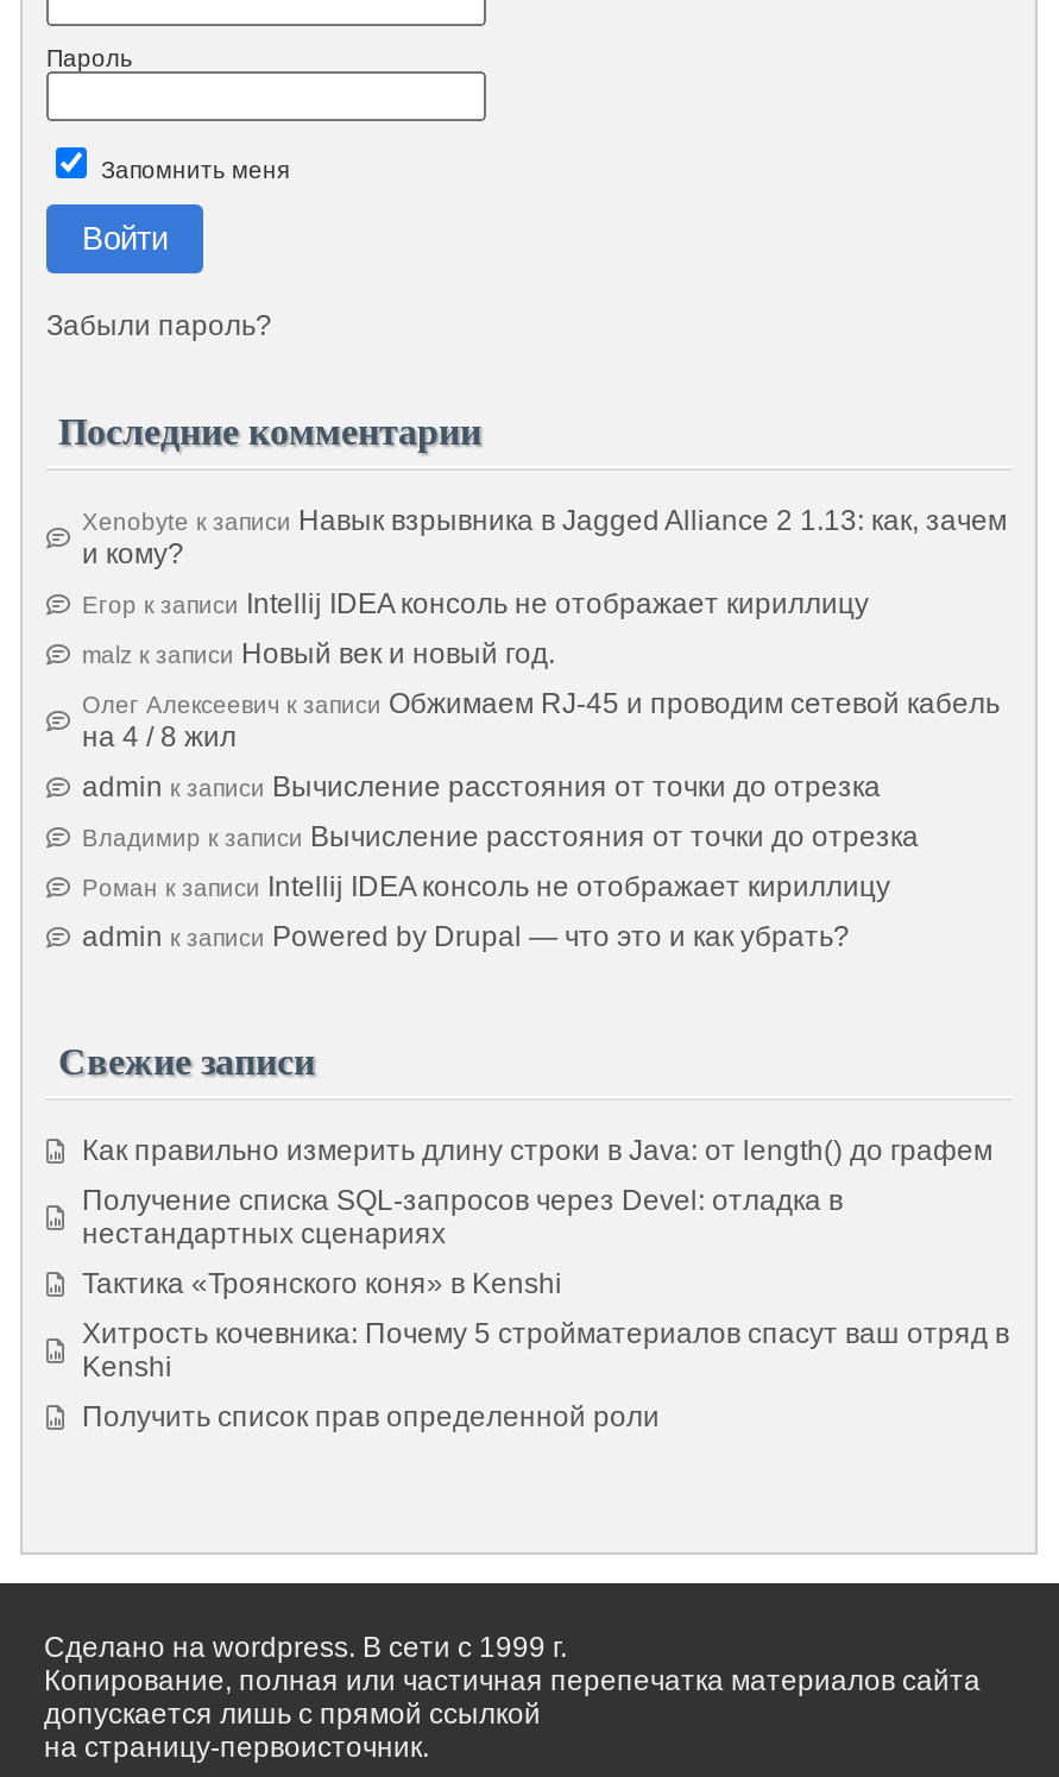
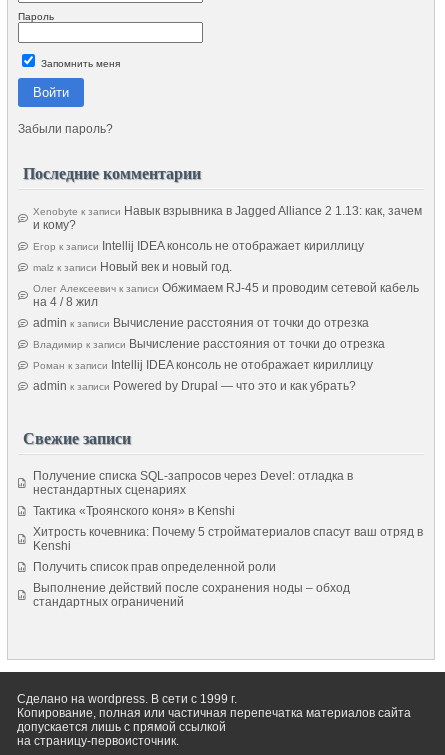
[82,1134,992,1167] Как правильно измерить длину строки в Java: от length() до графем -> none
moved [82,1217,1009,1434] -> [33,483,423,574]: нестандартных сценариях | Тактика «Троянского коня» в Kenshi | Хитрость кочевника: Почему 5 стройматериалов спасут ваш отряд в | Kenshi | Получить список прав определенной роли
none -> [33,581,350,609] Выполнение действий после сохранения ноды – обход | стандартных ограничений

